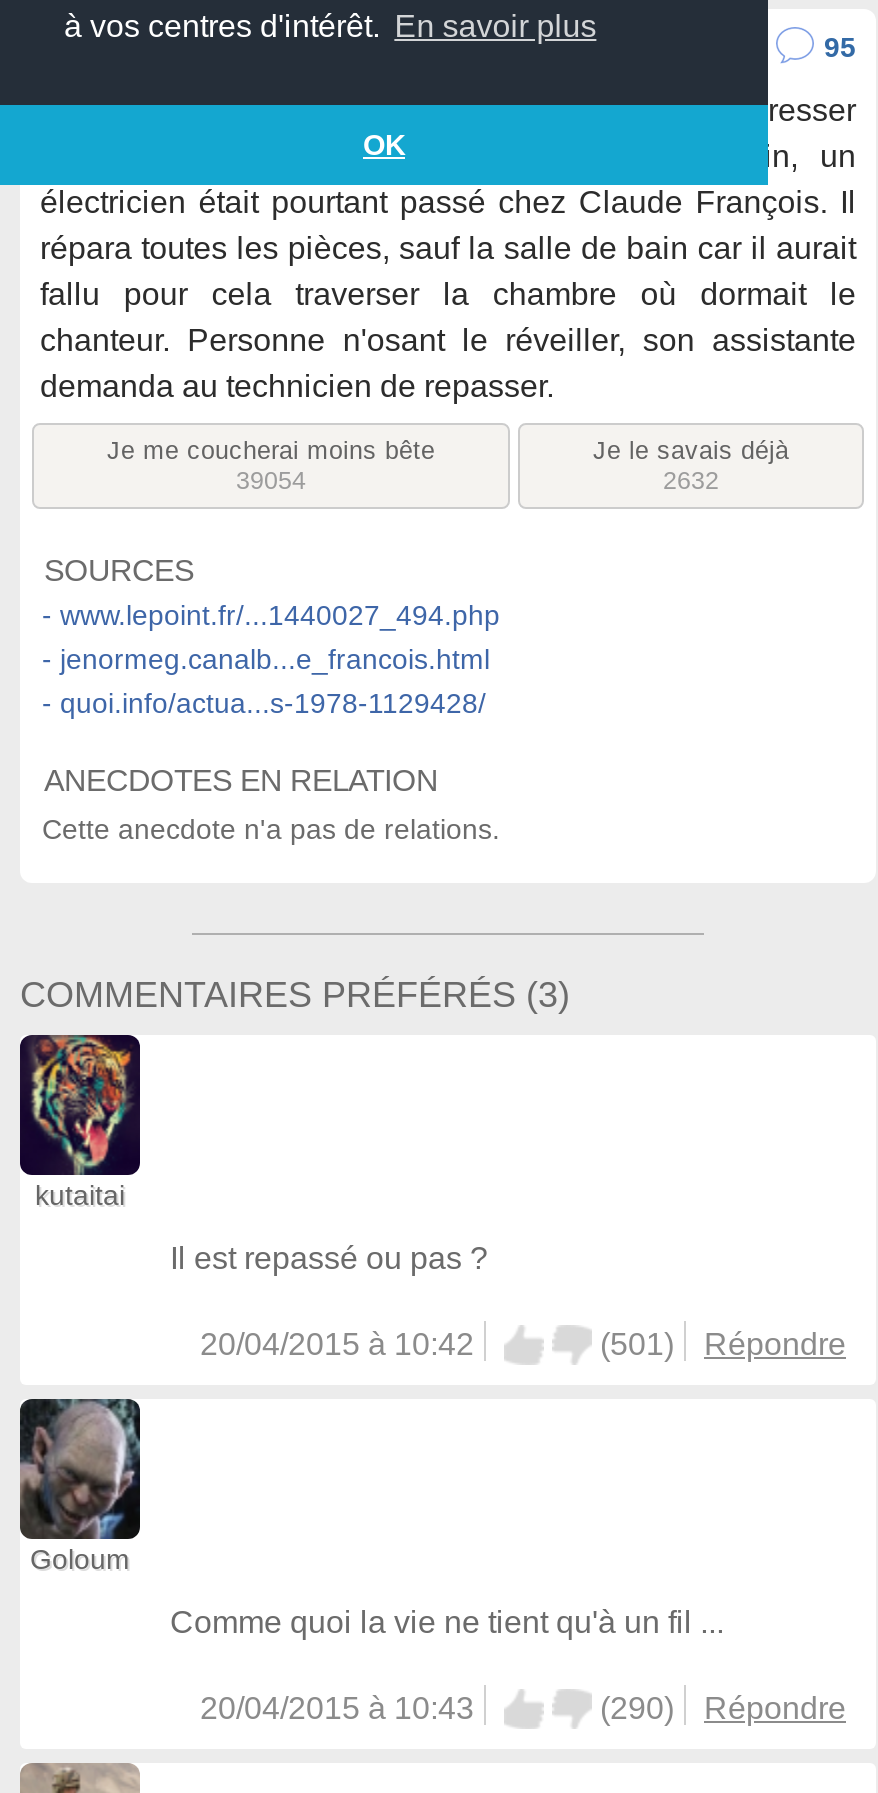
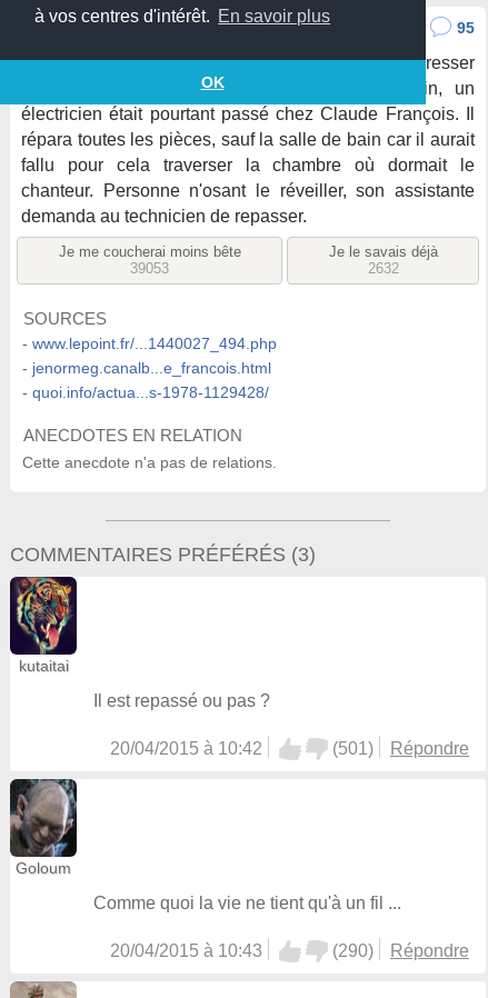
[236,467,306,495] 39054 -> [130,261,169,277] 39053

